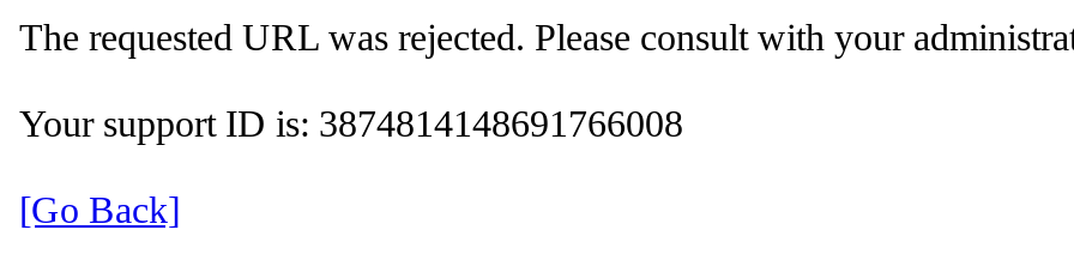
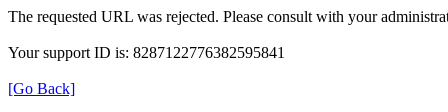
[19,103,683,144] Your support ID is: 3874814148691766008 -> [8,44,285,61] Your support ID is: 8287122776382595841

